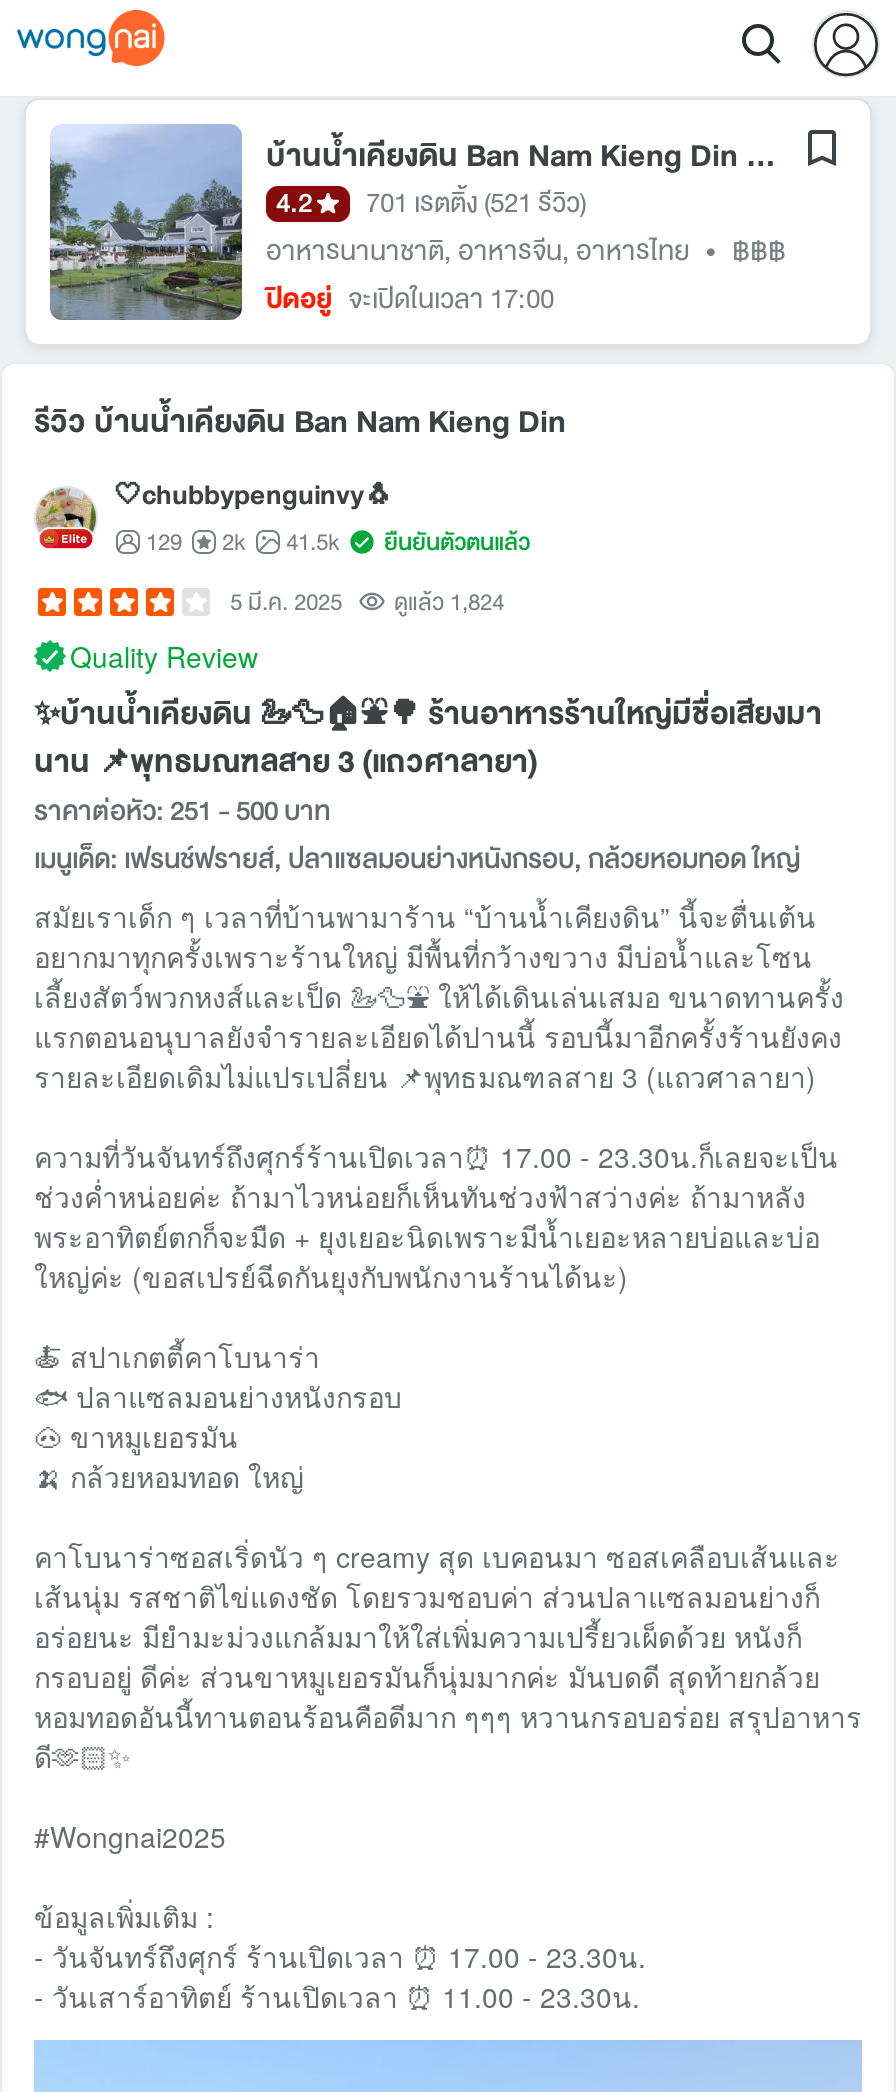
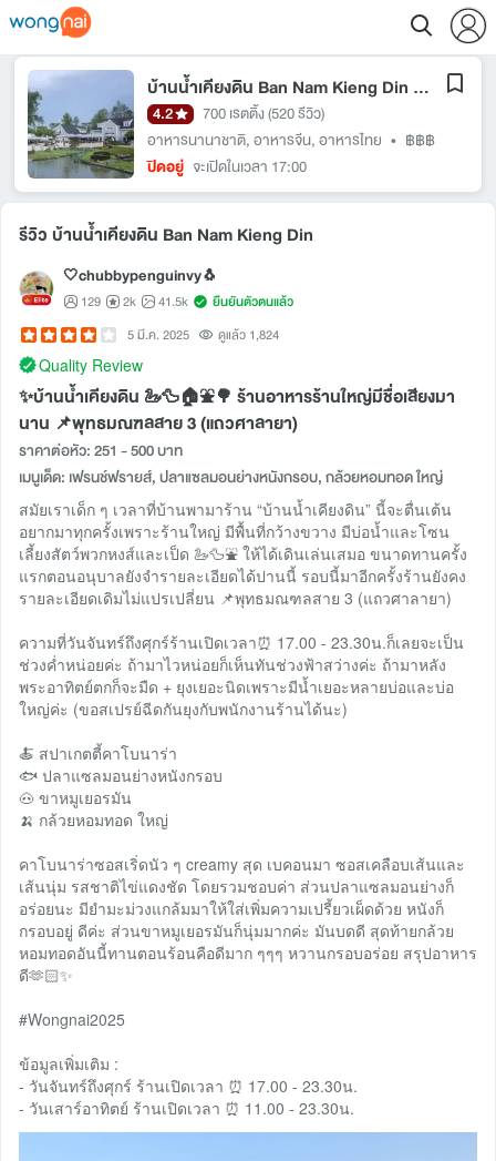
[366,182,586,224] 701 เรตติ้ง(521 รีวิว) -> [203,102,324,125] 700 เรตติ้ง(520 รีวิว)

